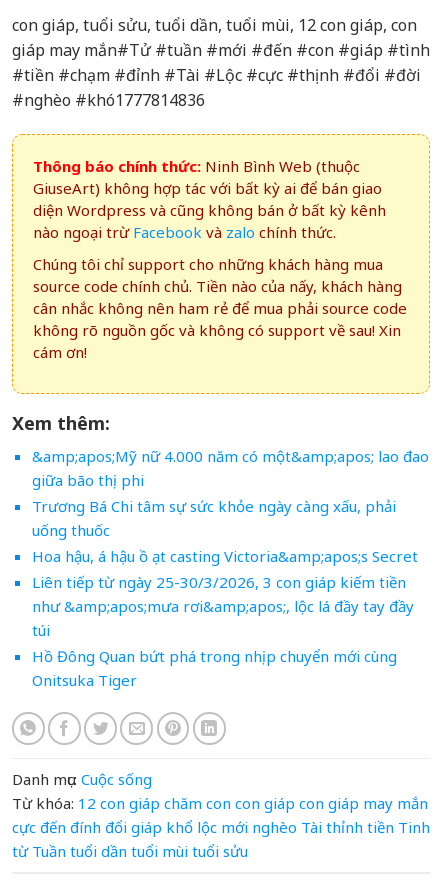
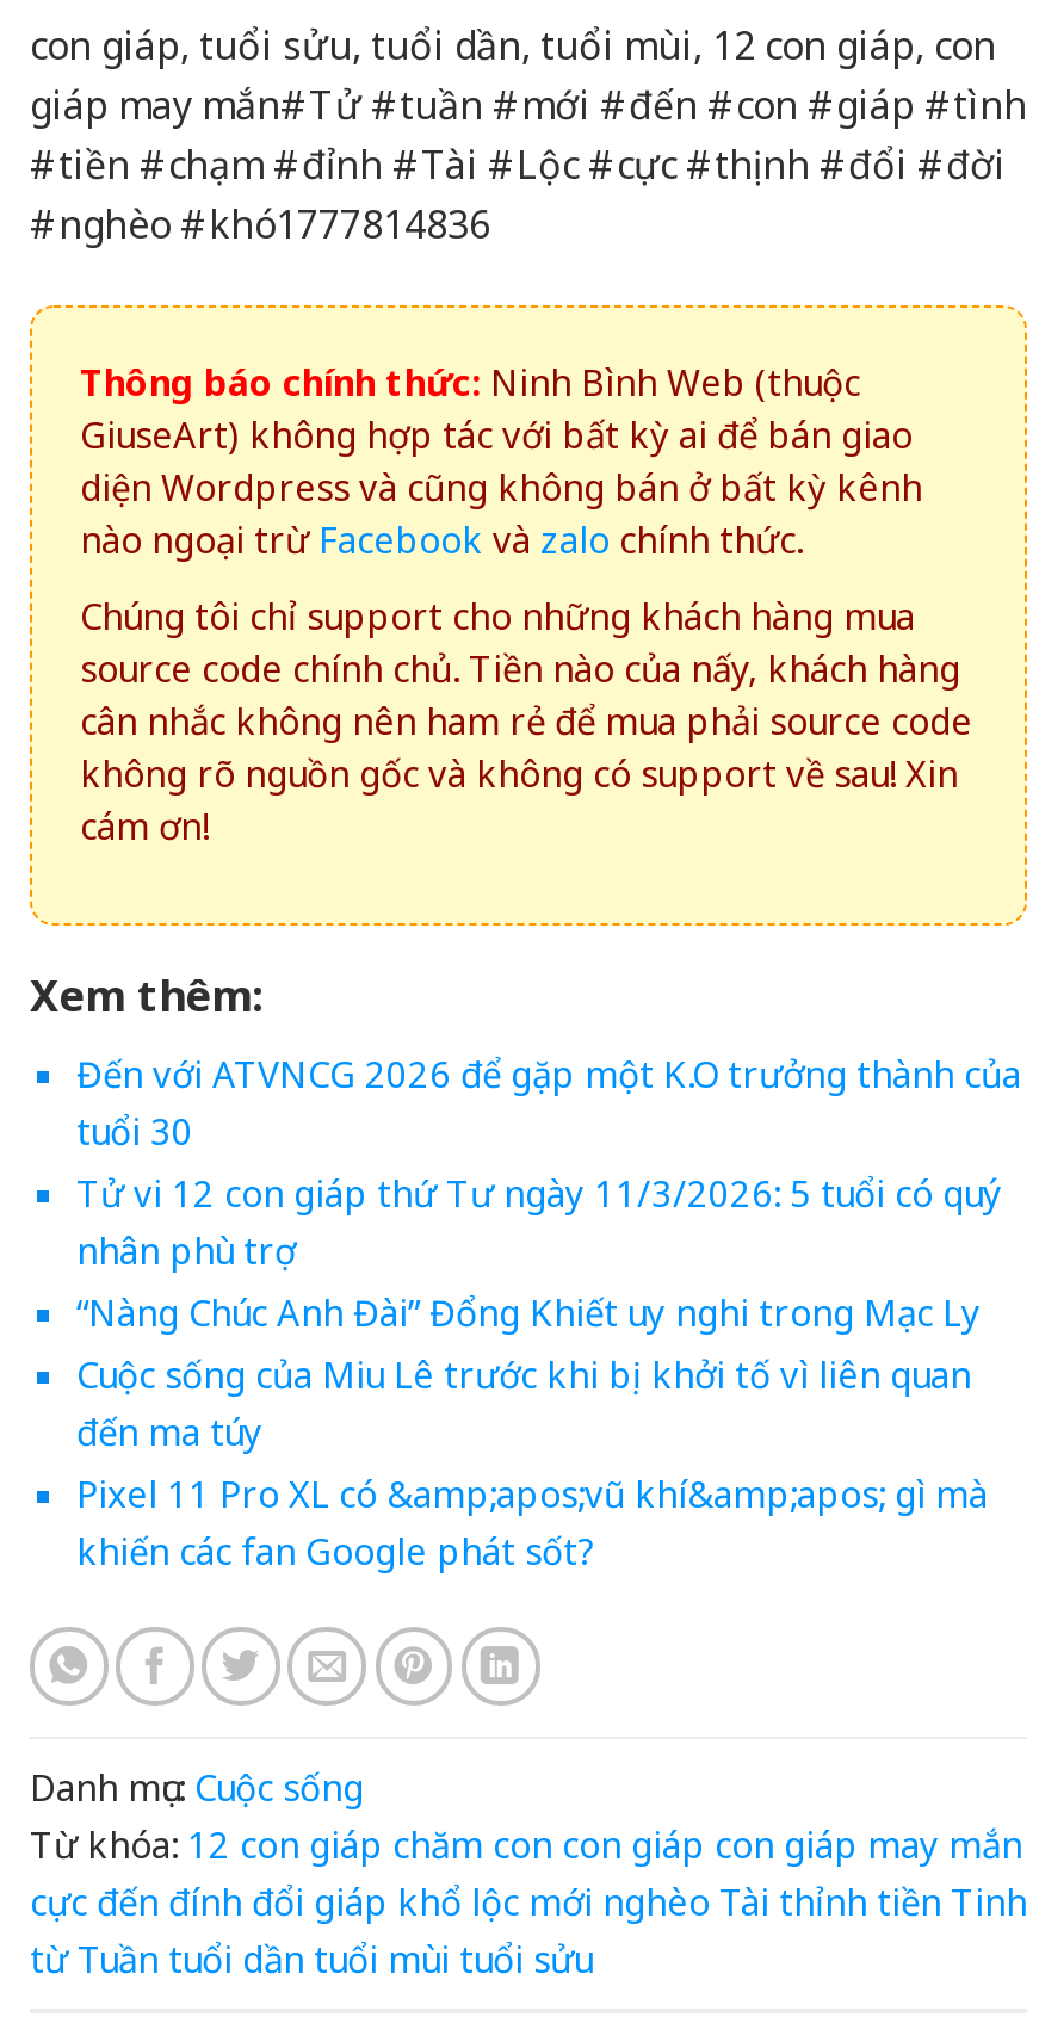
[31,445,428,689] &amp;apos;Mỹ nữ 4.000 năm có một&amp;apos; lao đao | giữa bão thị phi | Trương Bá Chi tâm sự sức khỏe ngày càng xấu, phải | uống thuốc | Hoa hậu, á hậu ồ ạt casting Victoria&amp;apos;s Secret | Liên tiếp từ ngày 25-30/3/2026, 3 con giáp kiếm tiền | như &amp;apos;mưa rơi&amp;apos;, lộc lá đầy tay đầy | túi | Hồ Đông Quan bứt phá trong nhịp chuyển mới cùng | Onitsuka Tiger -> [76,1048,1021,1573] Đến với ATVNCG 2026 để gặp một K.O trưởng thành của | tuổi 30 | Tử vi 12 con giáp thứ Tư ngày 11/3/2026: 5 tuổi có quý | nhân phù trợ | “Nàng Chúc Anh Đài” Đổng Khiết uy nghi trong Mạc Ly | Cuộc sống của Miu Lê trước khi bị khởi tố vì liên quan | đến ma túy | Pixel 11 Pro XL có &amp;apos;vũ khí&amp;apos; gì mà | khiến các fan Google phát sốt?

